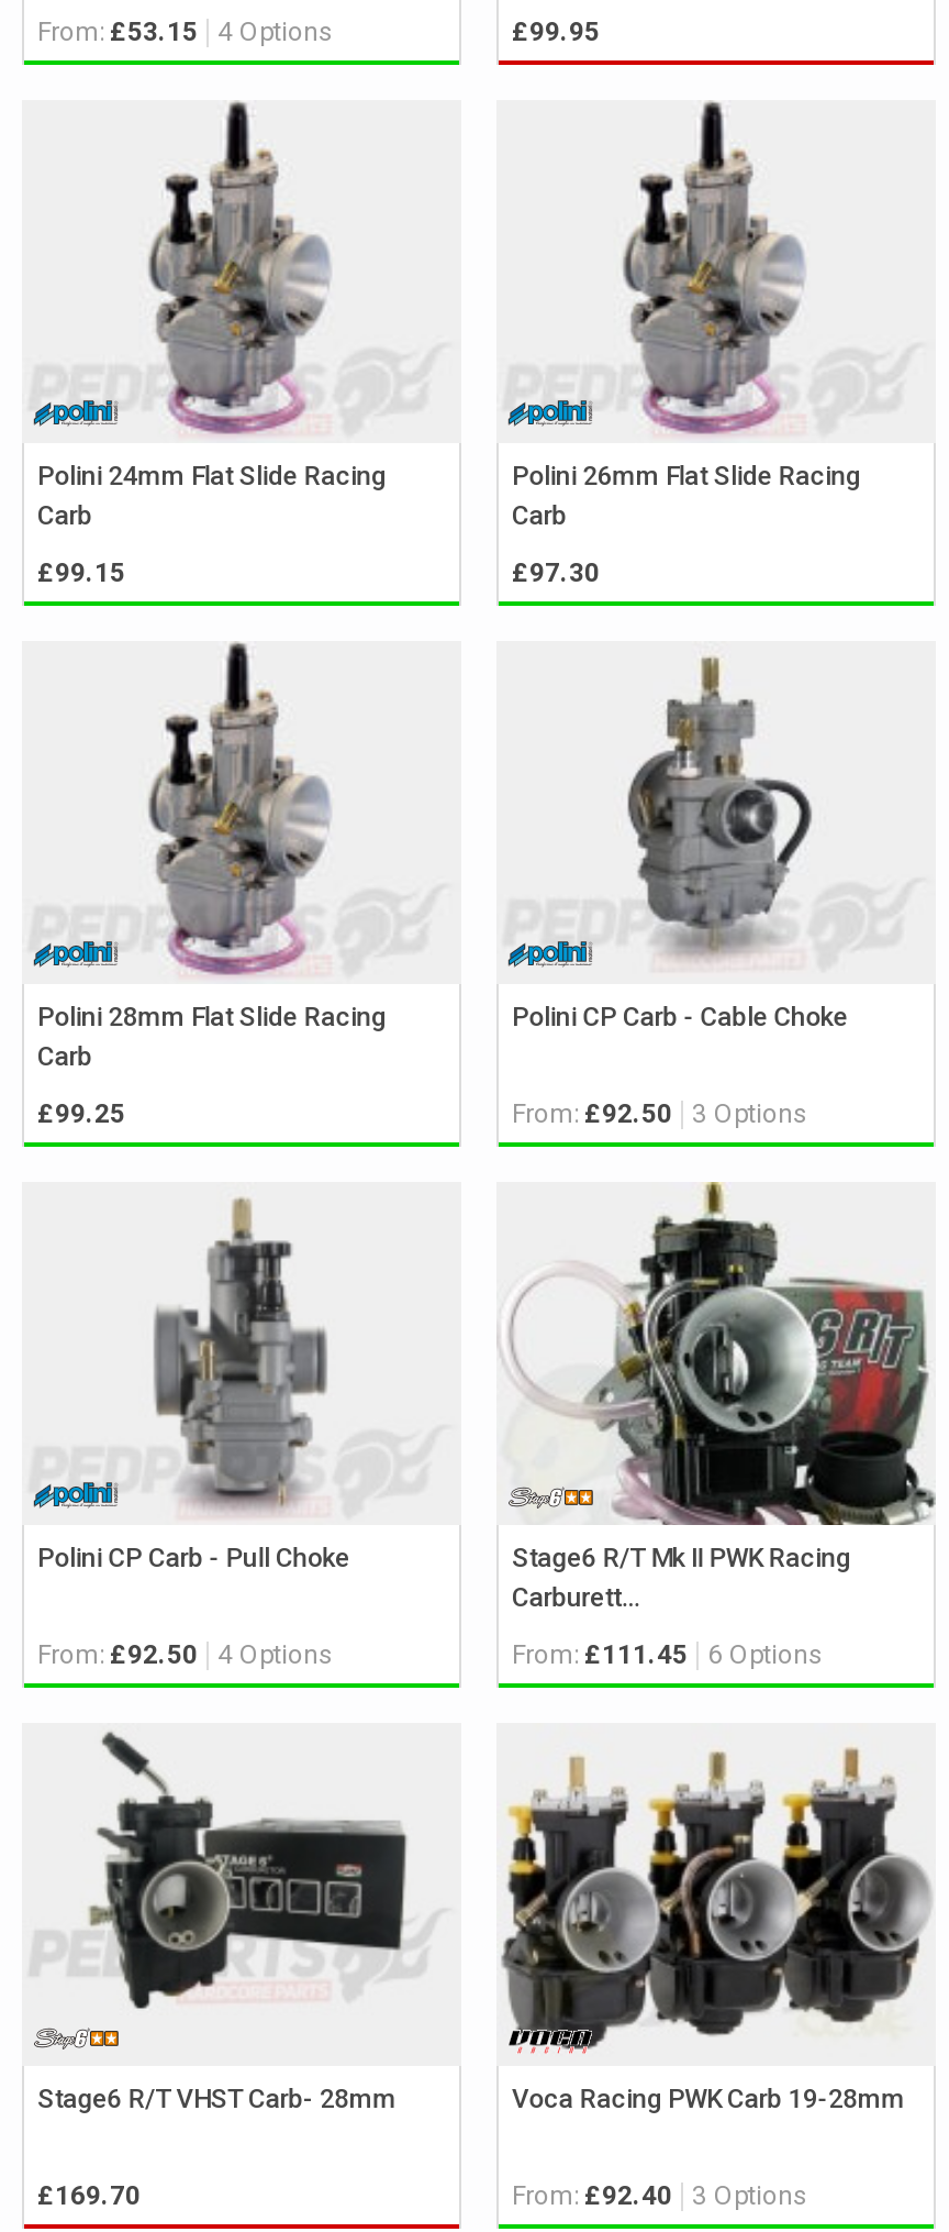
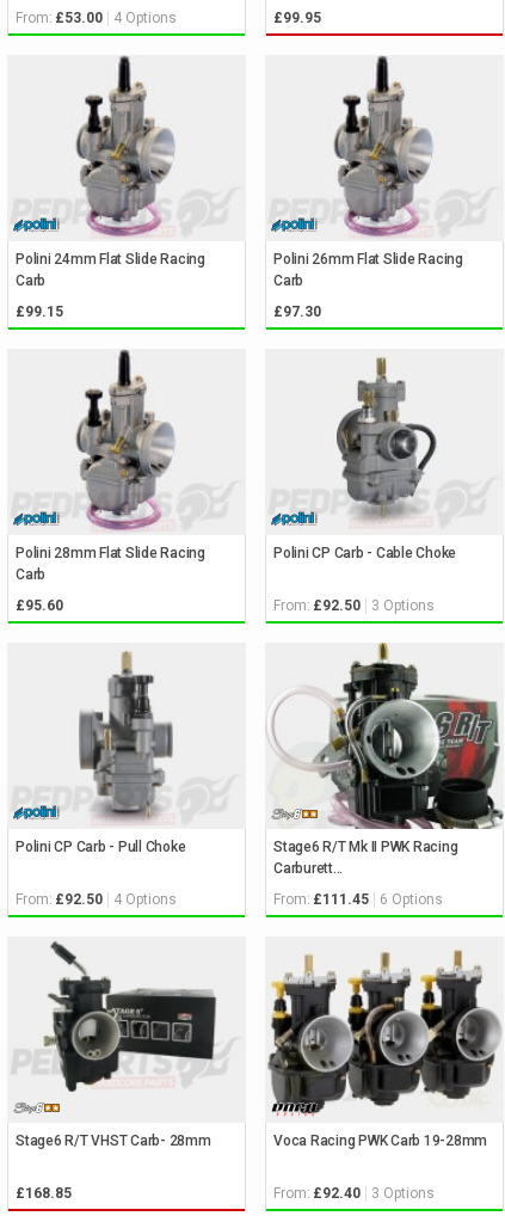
[37,15,334,47] From: £53.15 4 Options -> [16,9,177,26] From: £53.00 4 Options
[37,1098,125,1129] £99.25 -> [16,597,63,614] £95.60
[37,2180,141,2211] £169.70 -> [16,1185,72,1202] £168.85

